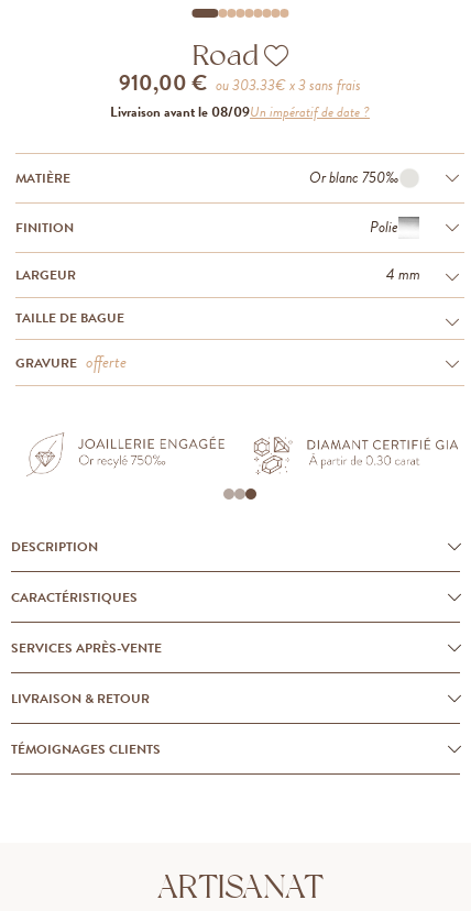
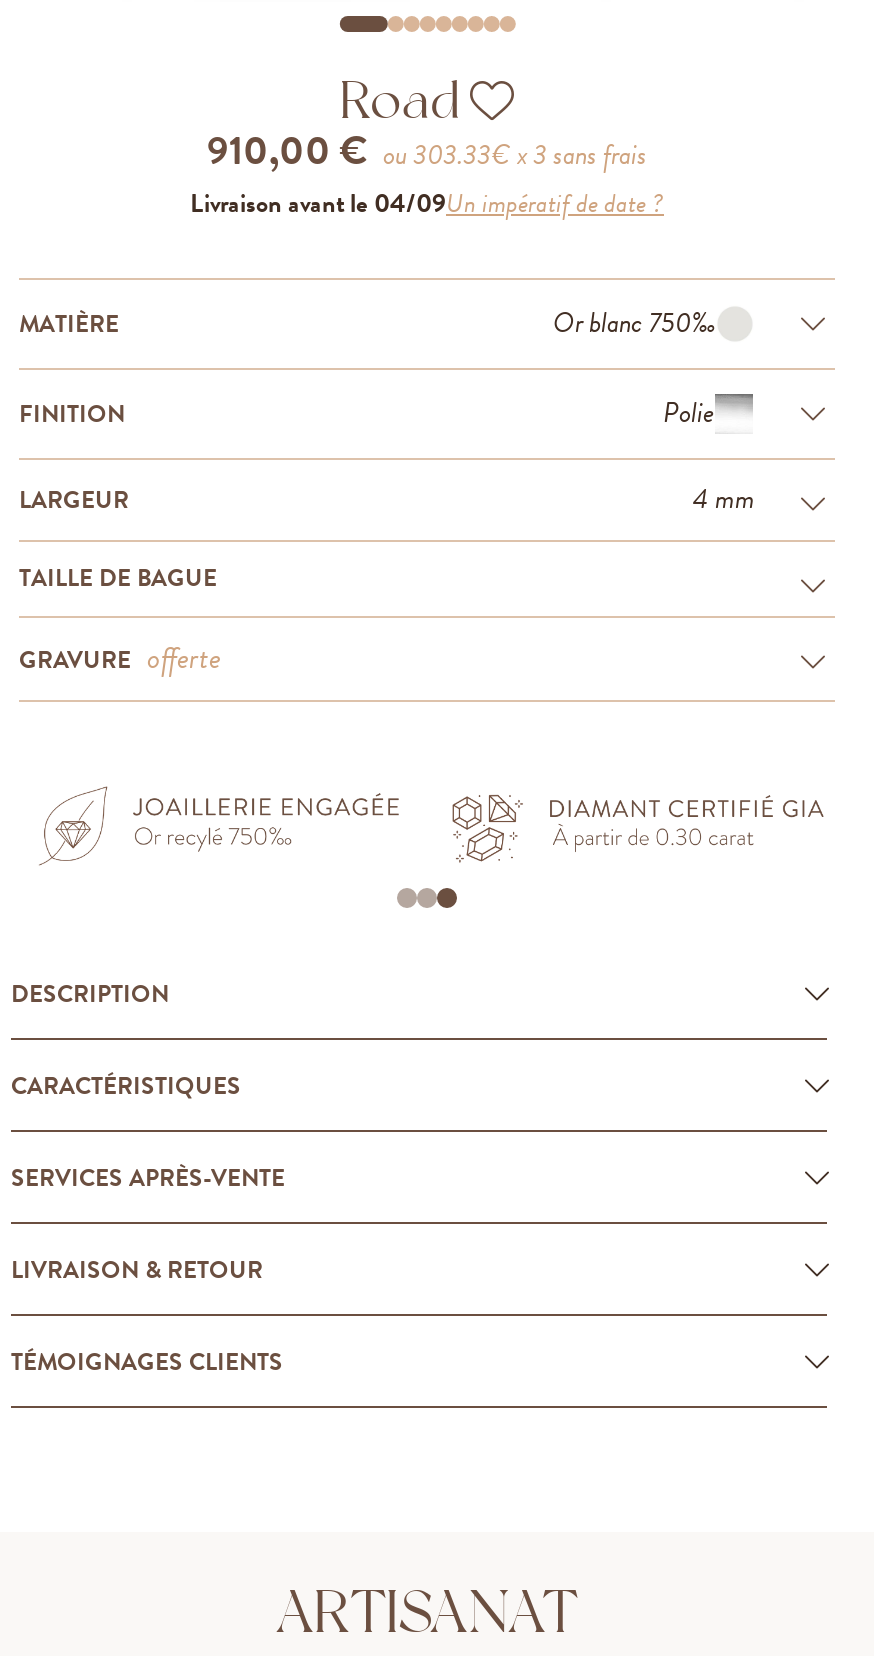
[110,101,370,122] Livraison avant le 08/09Un impératif de date ? -> [190,184,664,222] Livraison avant le 04/09Un impératif de date ?

